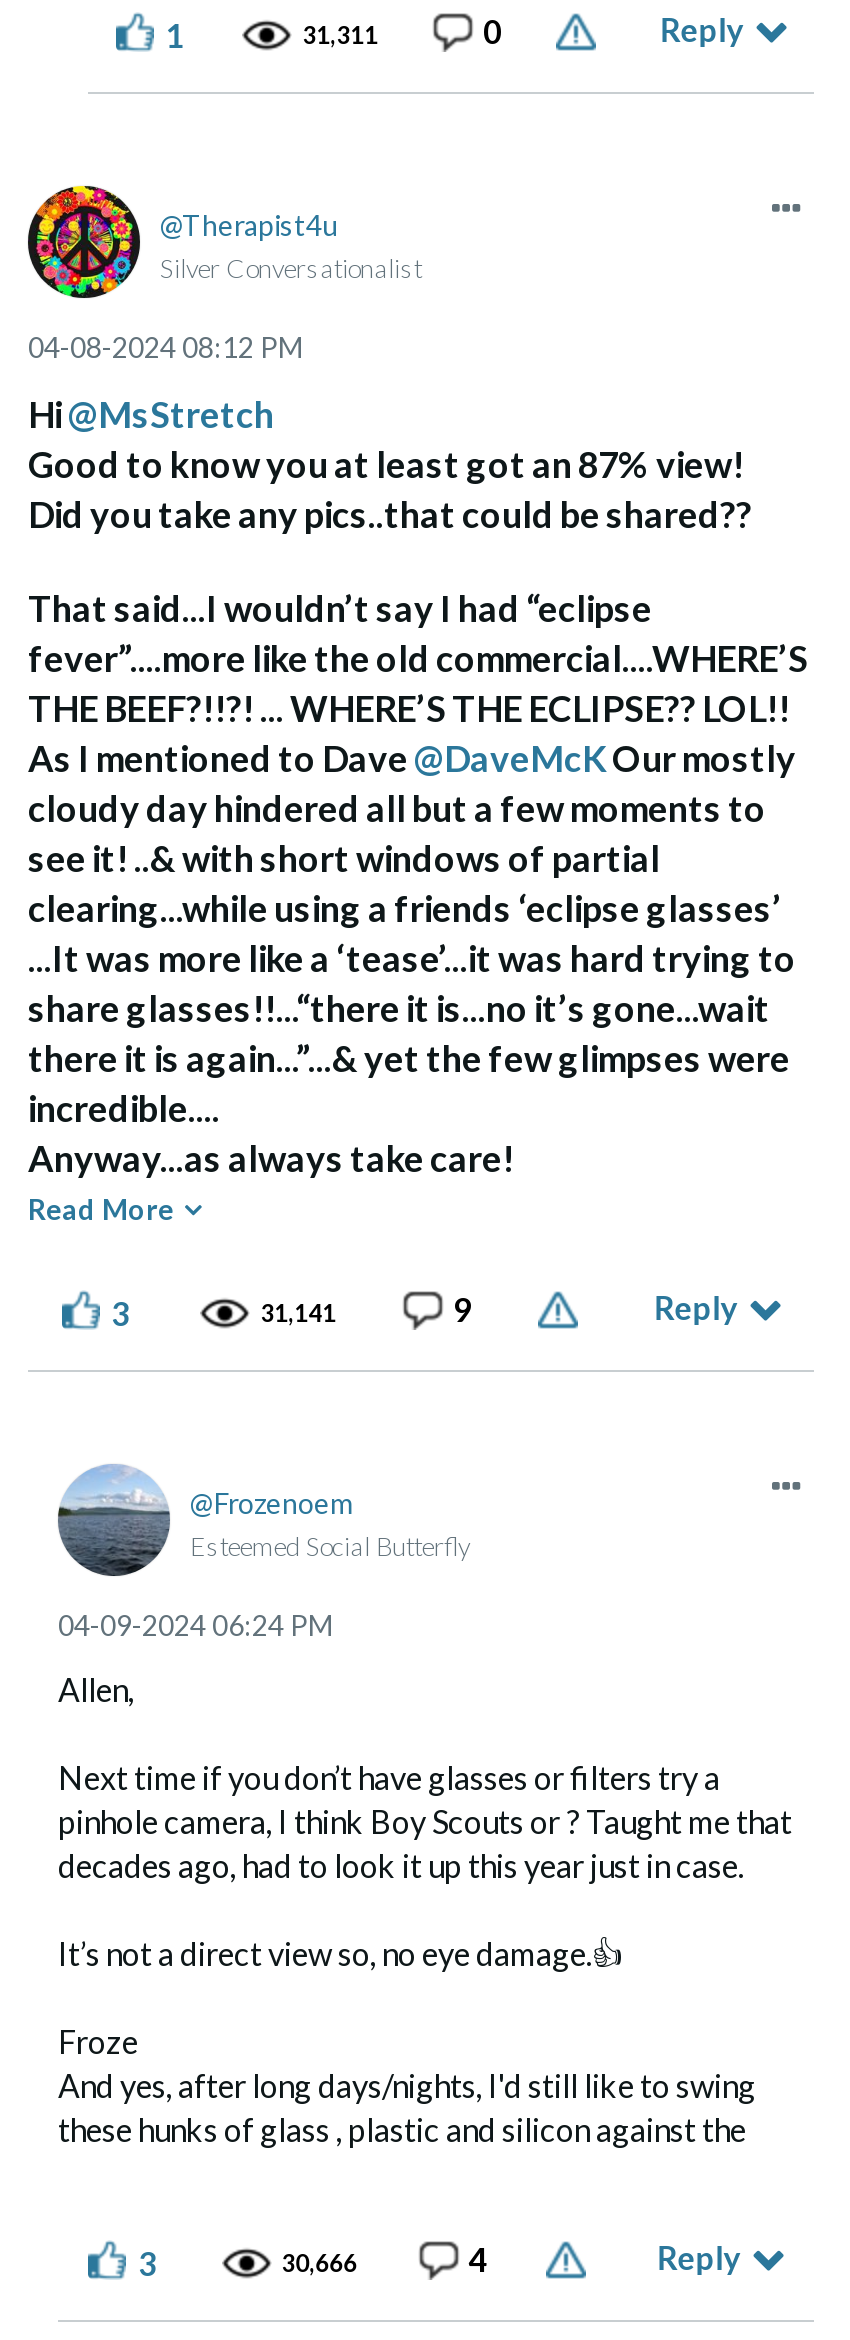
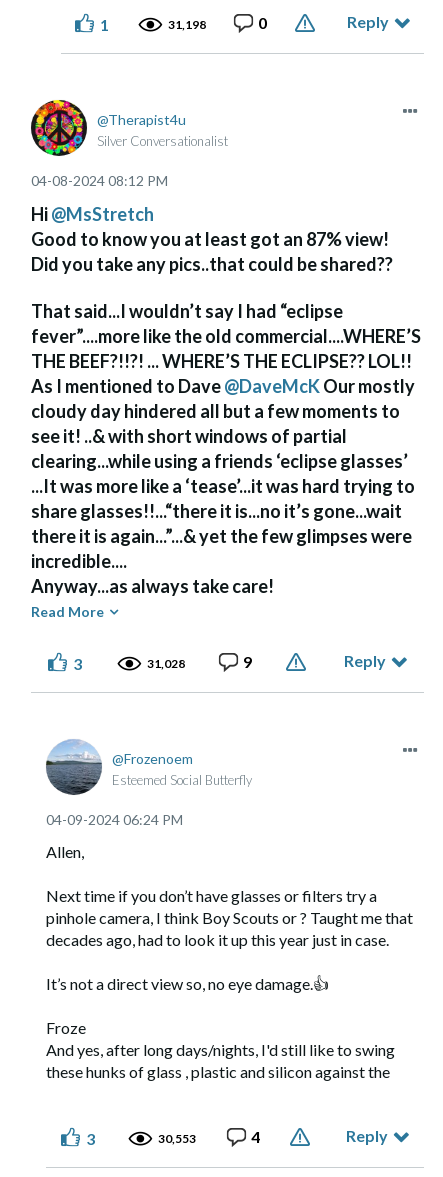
[302,19,378,49] 31,311 -> [168,17,206,32] 31,198
[260,1297,336,1327] 31,141 -> [147,656,185,671] 31,028
[281,2247,357,2277] 30,666 -> [158,1131,196,1146] 30,553

